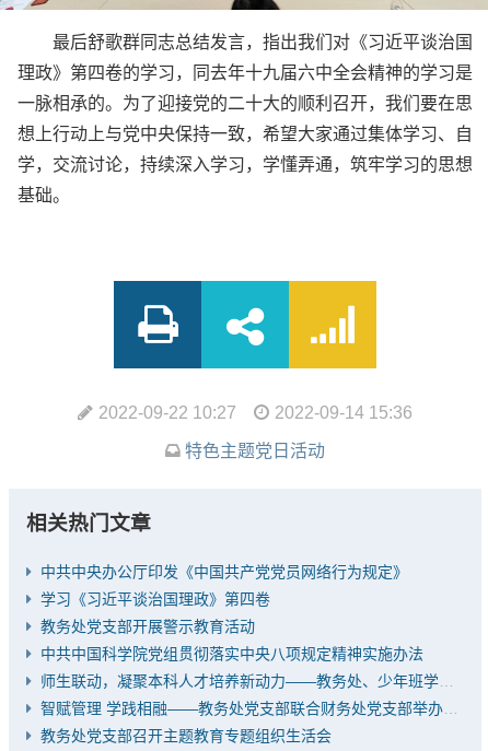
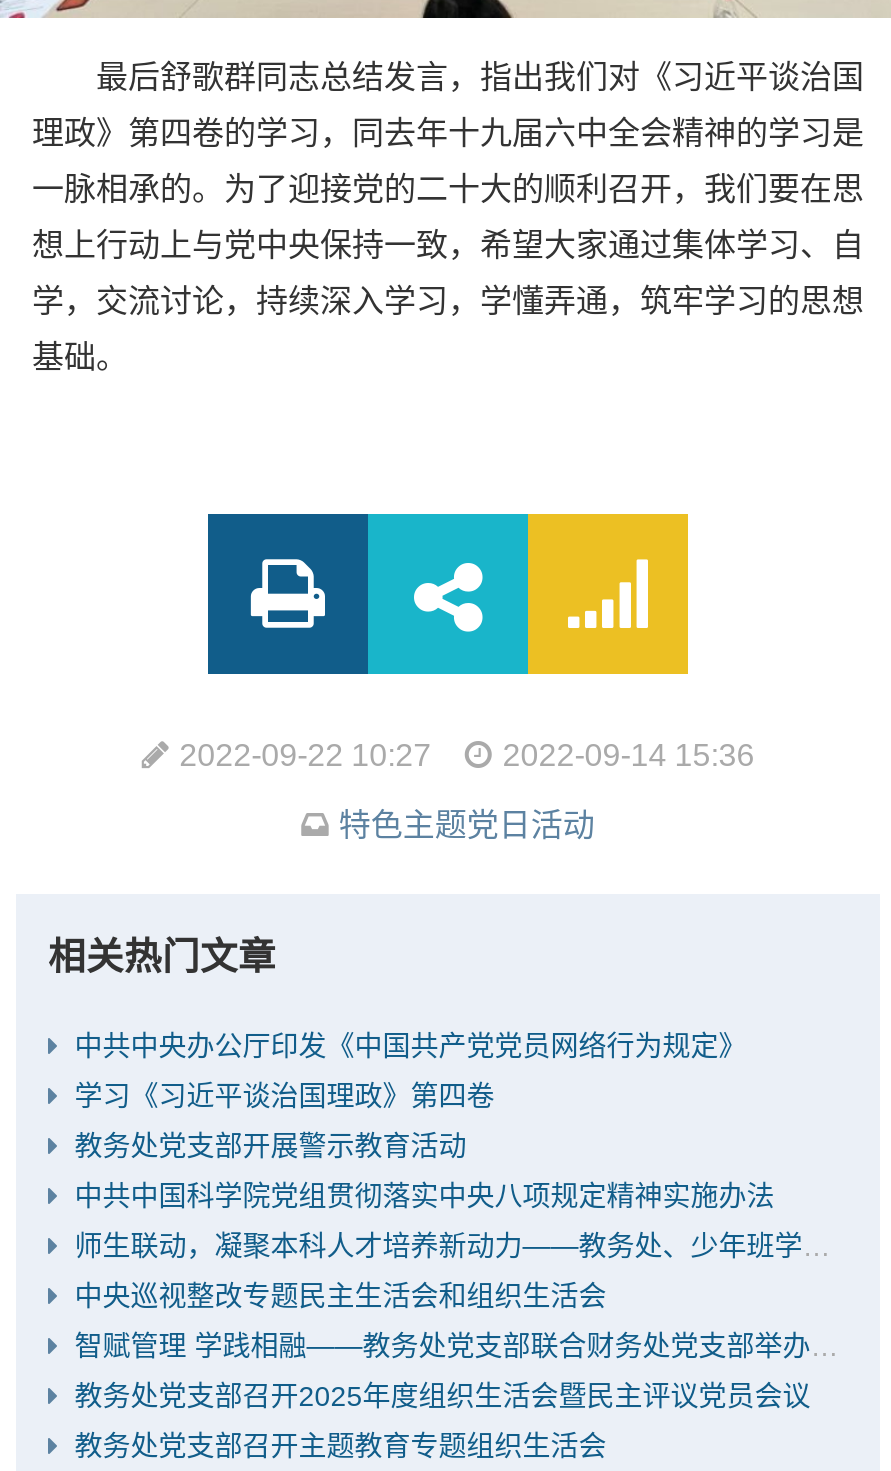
none -> [74,1280,606,1312] 中央巡视整改专题民主生活会和组织生活会
none -> [74,1380,810,1412] 教务处党支部召开2025年度组织生活会暨民主评议党员会议

